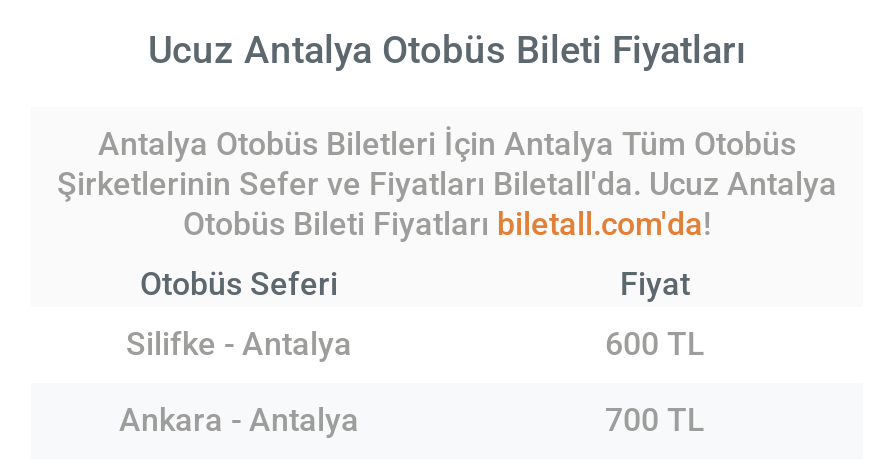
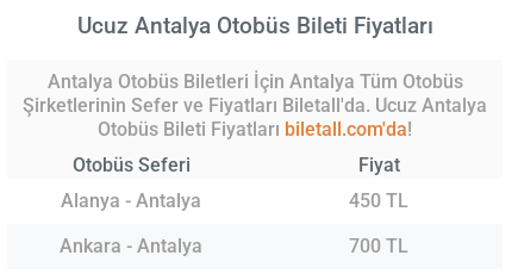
[126,326,352,364] Silifke - Antalya -> [61,190,201,213] Alanya - Antalya
[605,326,705,364] 600 TL -> [349,190,408,213] 450 TL

